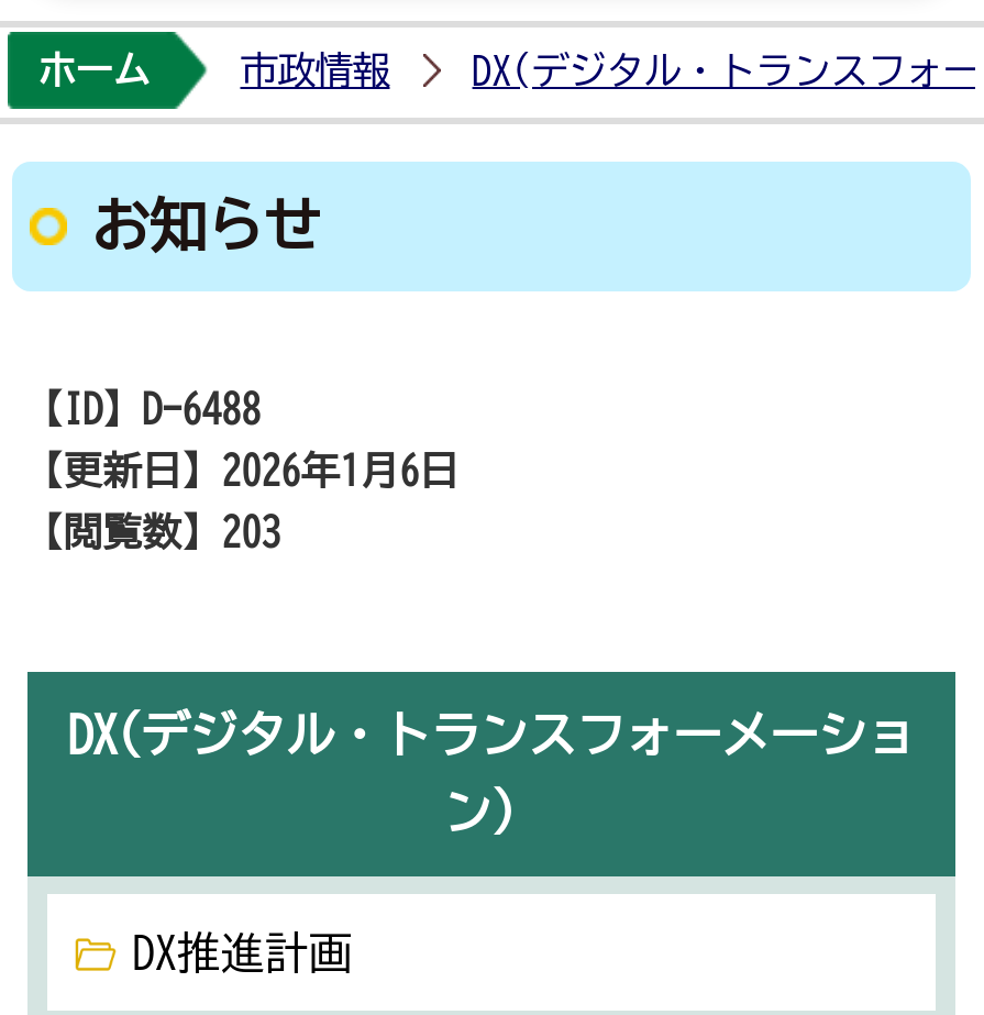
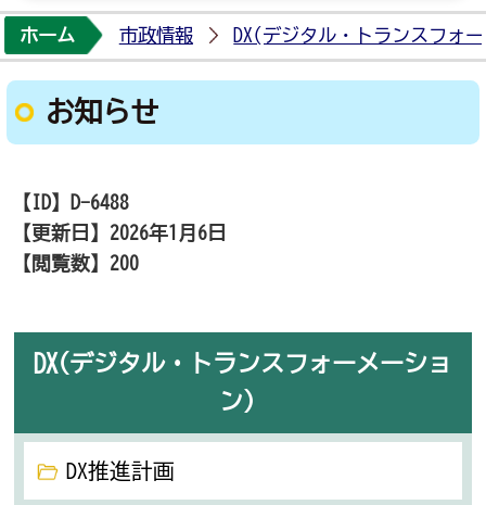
[24,511,281,550] 【閲覧数】203 -> [12,253,139,272] 【閲覧数】200

